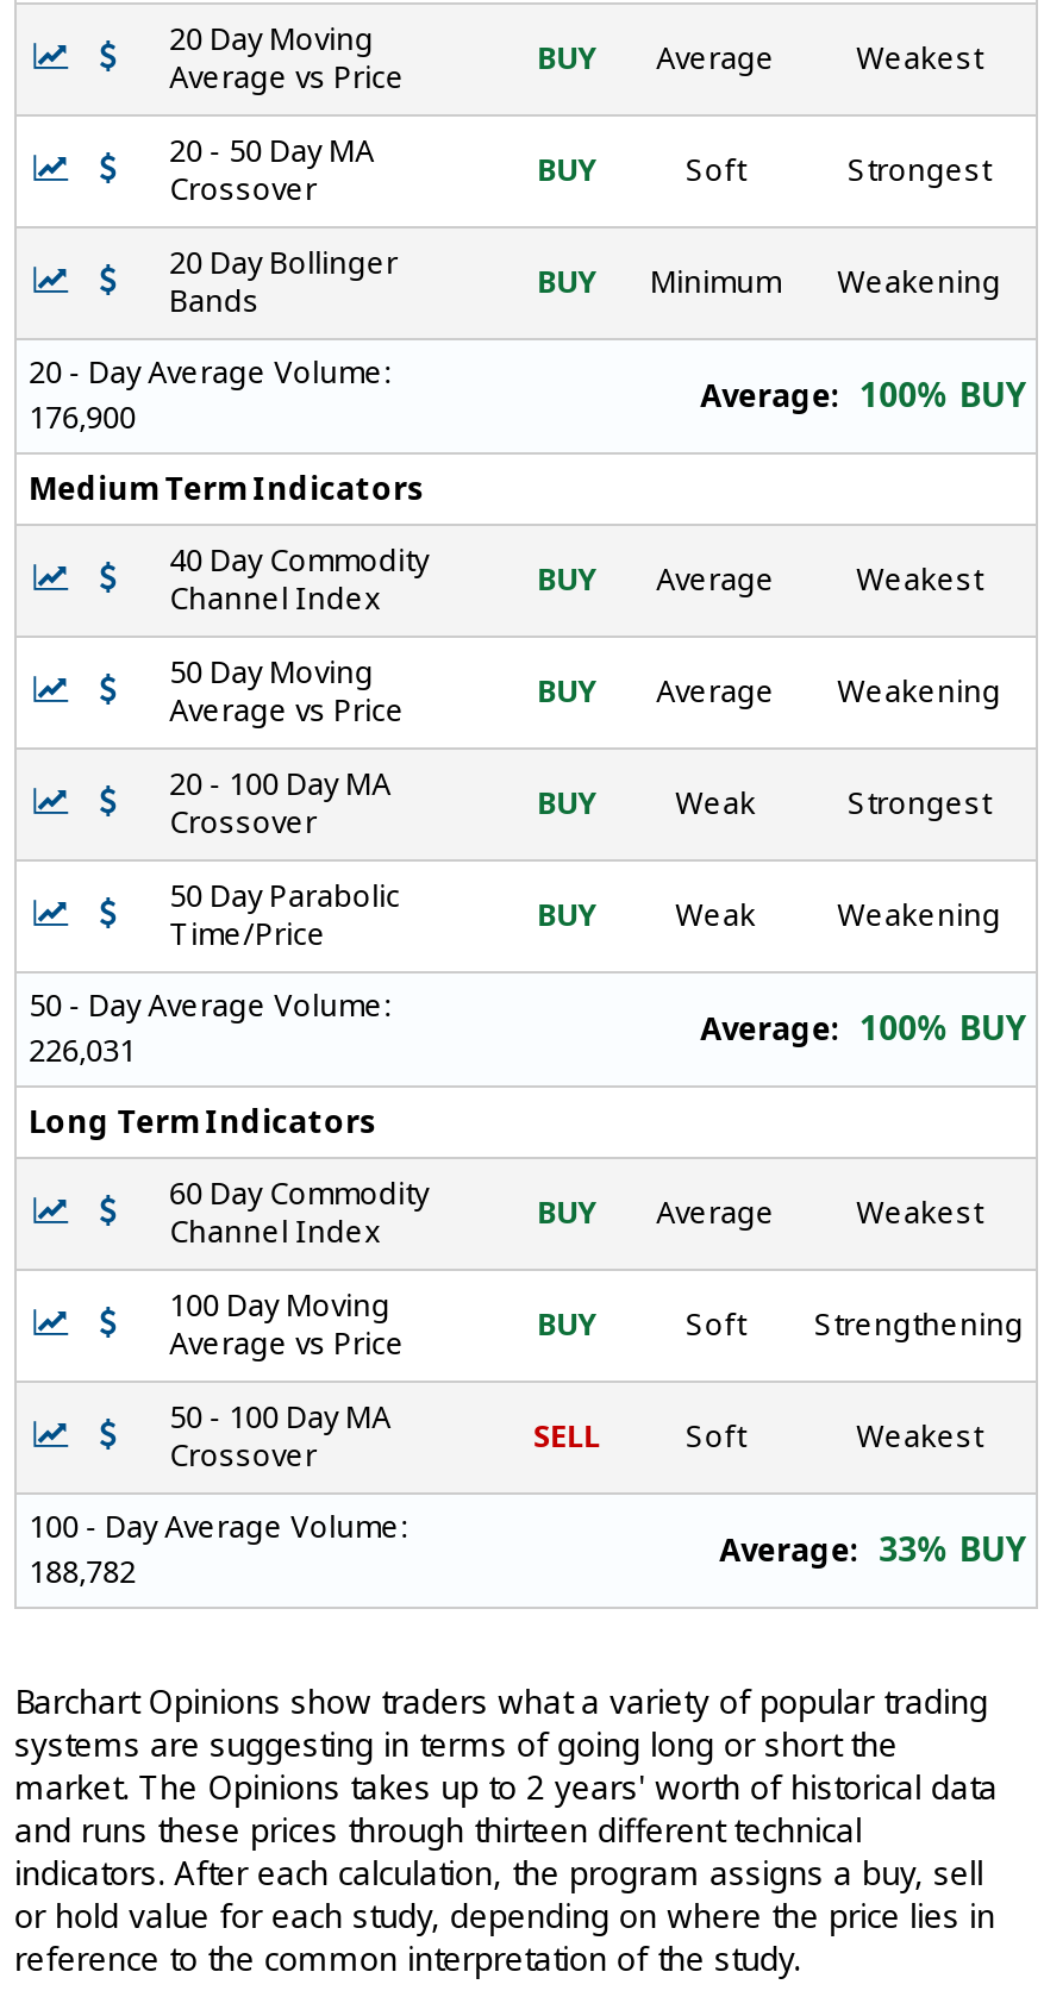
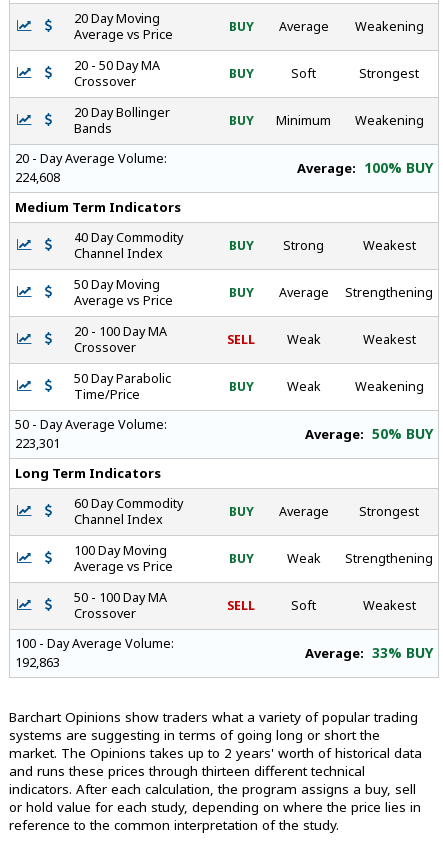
[856,39,982,79] Weakest -> [355,18,424,35] Weakening
[29,398,136,439] 176,900 -> [15,169,60,186] 224,608
[656,560,775,601] Average -> [283,237,324,254] Strong
[837,672,1001,712] Weakening -> [345,284,433,301] Strengthening
[537,784,597,824] BUY -> [227,331,255,348] SELL
[848,784,991,824] Strongest -> [363,331,416,348] Weakest
[700,1005,1024,1050] Average: 100% BUY -> [305,424,433,443] Average: 50% BUY
[29,1031,136,1072] 226,031 -> [15,435,60,452] 223,301
[856,1193,982,1234] Weakest -> [359,503,419,520] Strongest
[686,1305,745,1346] Soft -> [287,550,321,567] Weak
[29,1553,136,1593] 188,782 -> [15,654,60,671] 192,863

